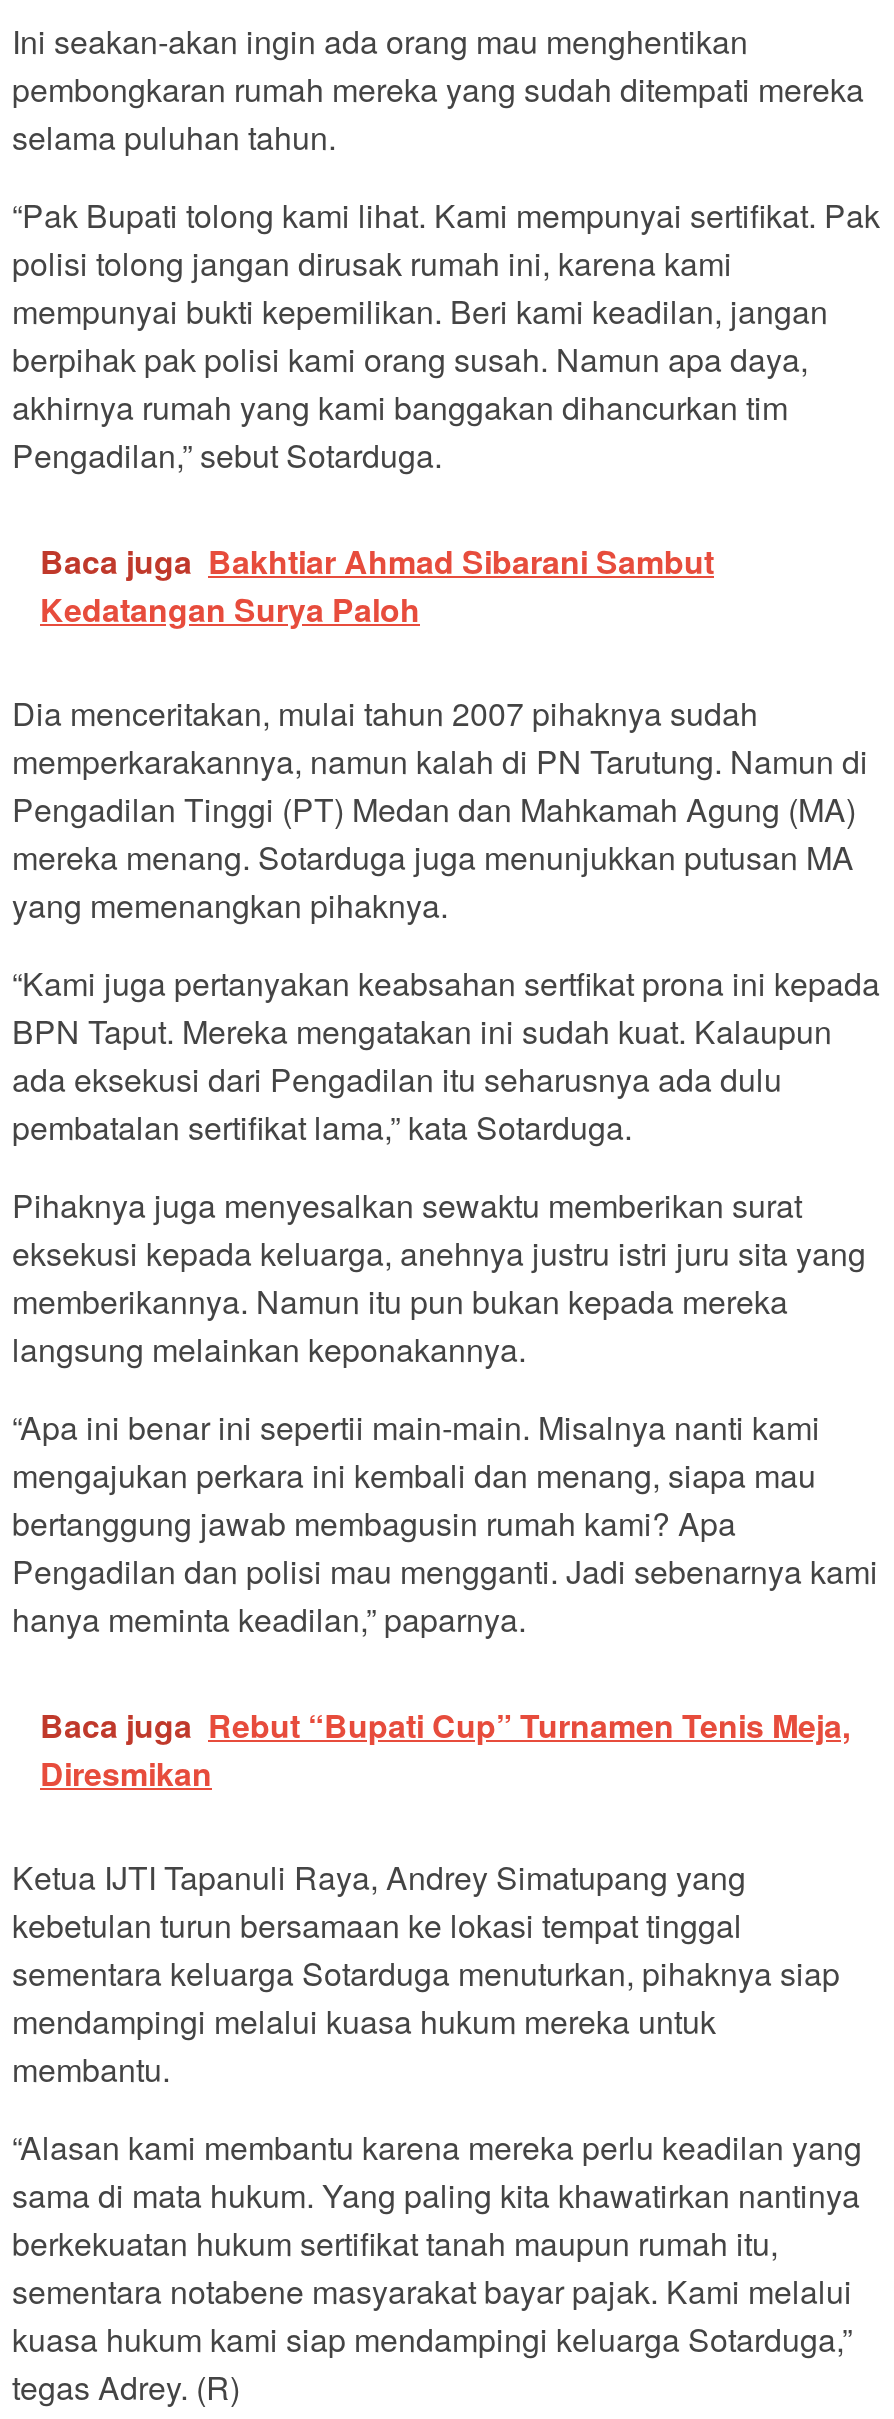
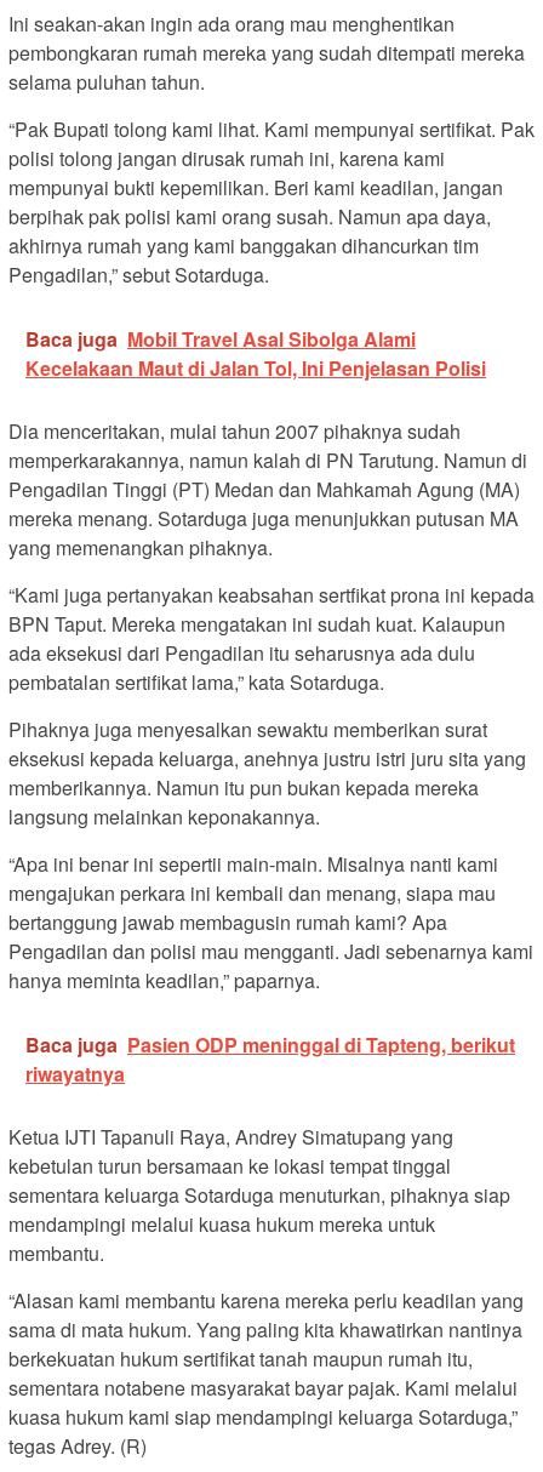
[40,538,714,632] Baca juga Bakhtiar Ahmad Sibarani Sambut | Kedatangan Surya Paloh -> [25,325,486,382] Baca juga Mobil Travel Asal Sibolga Alami | Kecelakaan Maut di Jalan Tol, Ini Penjelasan Polisi
[40,1702,850,1796] Baca juga Rebut “Bupati Cup” Turnamen Tenis Meja, | Diresmikan -> [25,1031,515,1088] Baca juga Pasien ODP meninggal di Tapteng, berikut | riwayatnya

